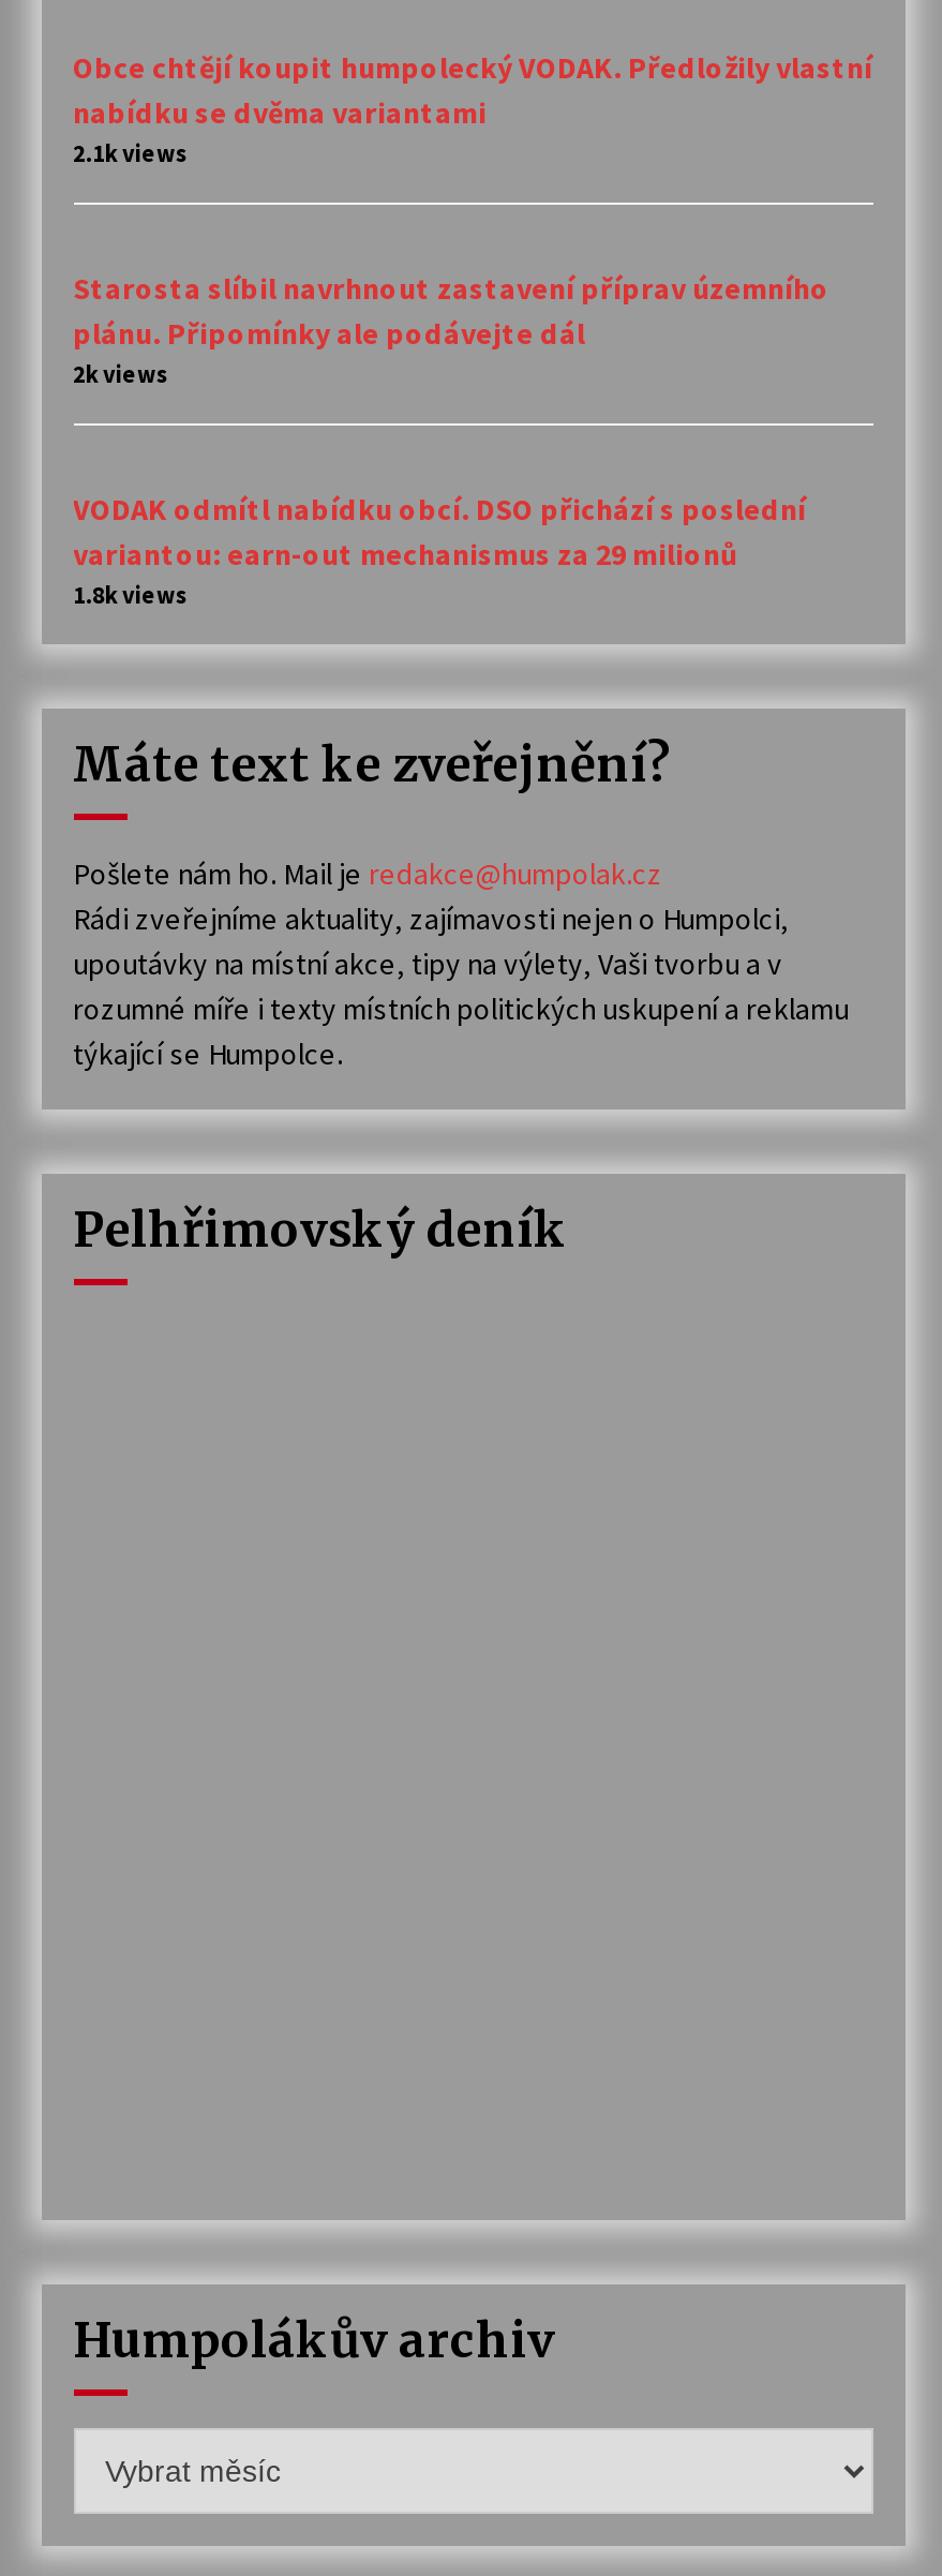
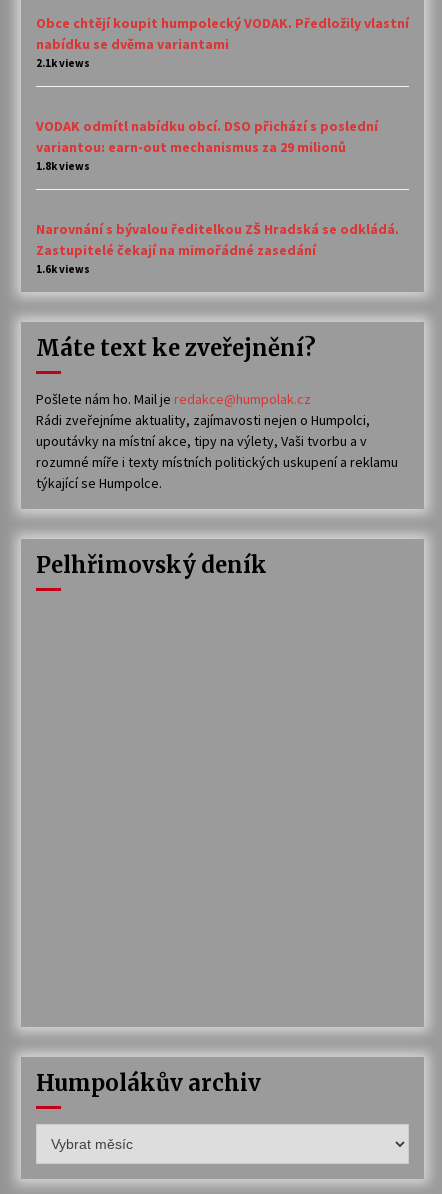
[73,268,829,388] Starosta slíbil navrhnout zastavení příprav územního | plánu. Připomínky ale podávejte dál | 2k views -> none
moved [73,489,806,609] -> [35,117,377,173]: VODAK odmítl nabídku obcí. DSO přichází s poslední | variantou: earn-out mechanismus za 29 milionů | 1.8k views
none -> [35,220,398,276] Narovnání s bývalou ředitelkou ZŠ Hradská se odkládá. | Zastupitelé čekají na mimořádné zasedání | 1.6k views

